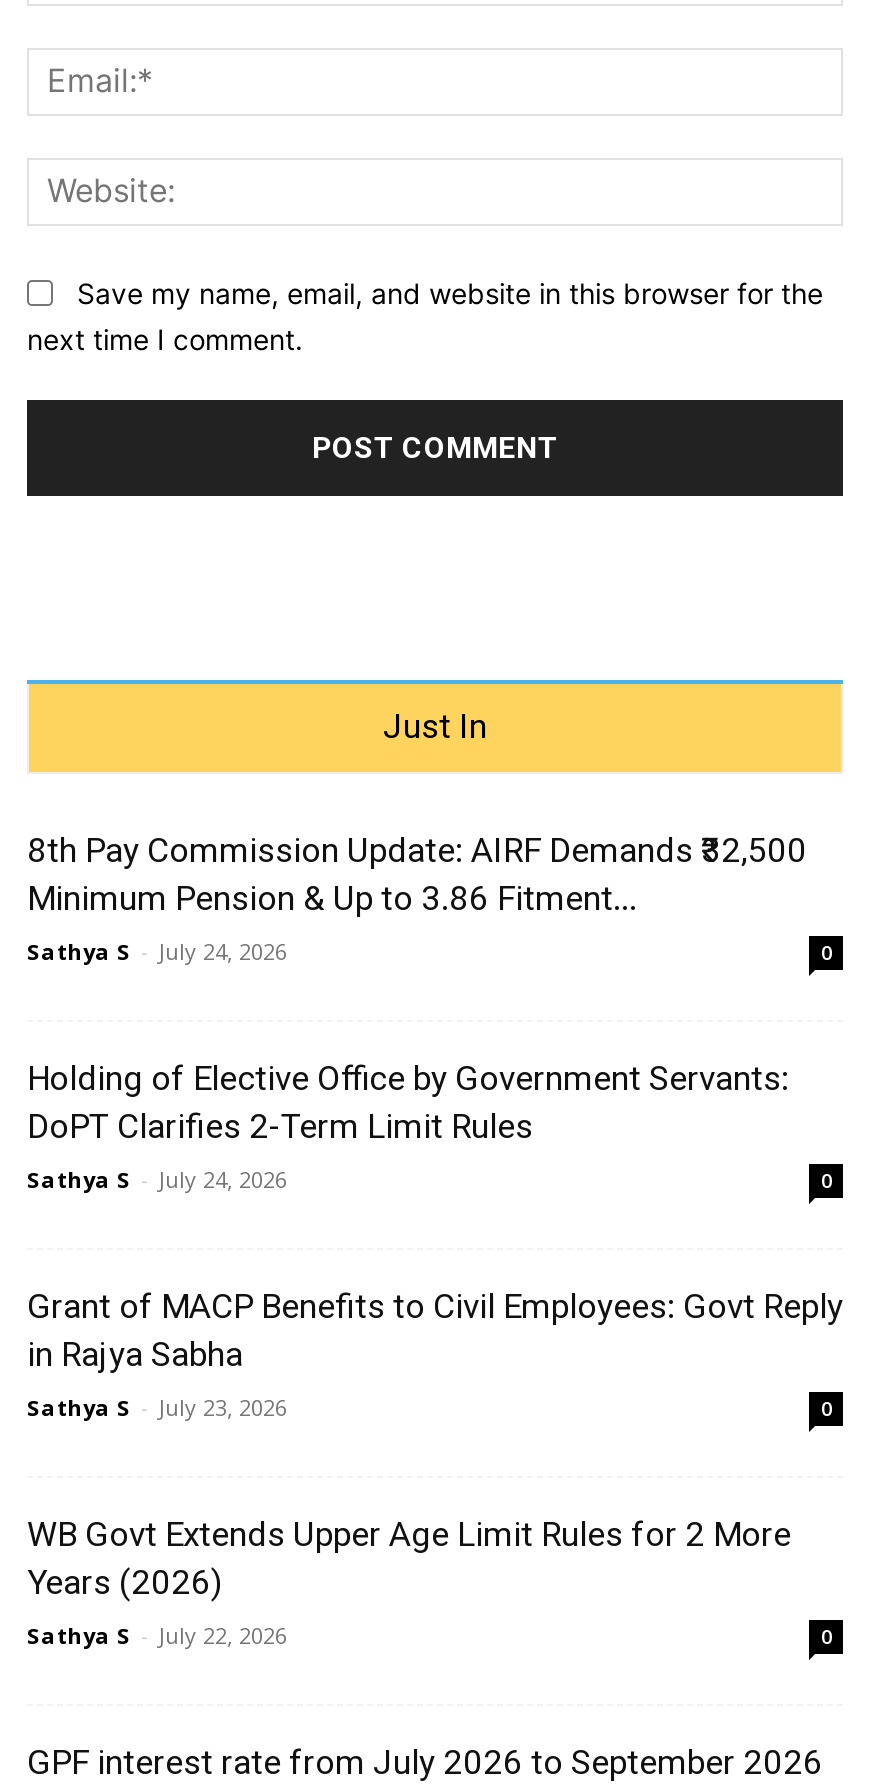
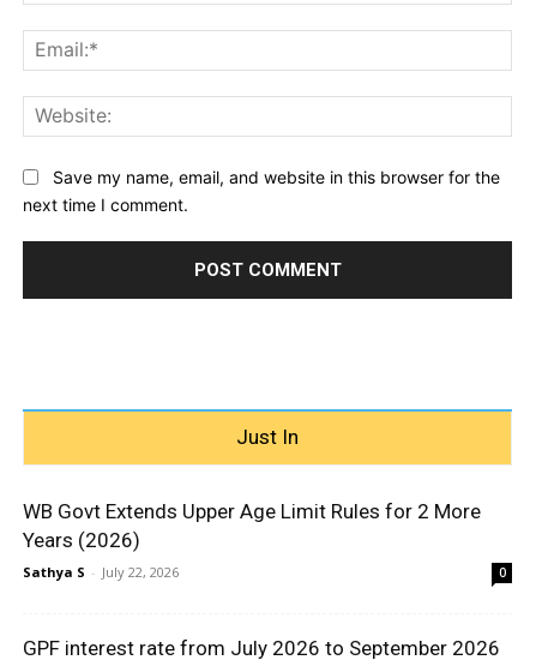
[27,831,843,1423] 8th Pay Commission Update: AIRF Demands ₹32,500 | Minimum Pension & Up to 3.86 Fitment... | Sathya S - July 24, 2026 | 0 | Holding of Elective Office by Government Servants: | DoPT Clarifies 2-Term Limit Rules | Sathya S - July 24, 2026 | 0 | Grant of MACP Benefits to Civil Employees: Govt Reply | in Rajya Sabha | Sathya S - July 23, 2026 | 0 -> none

